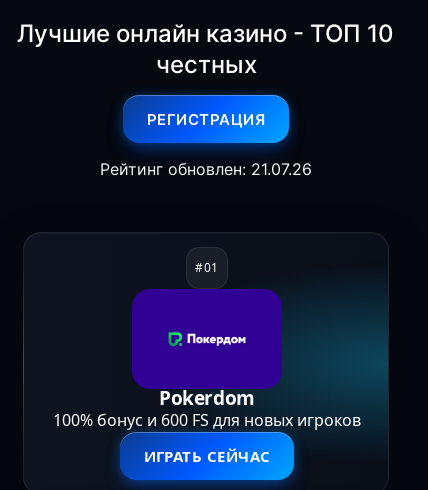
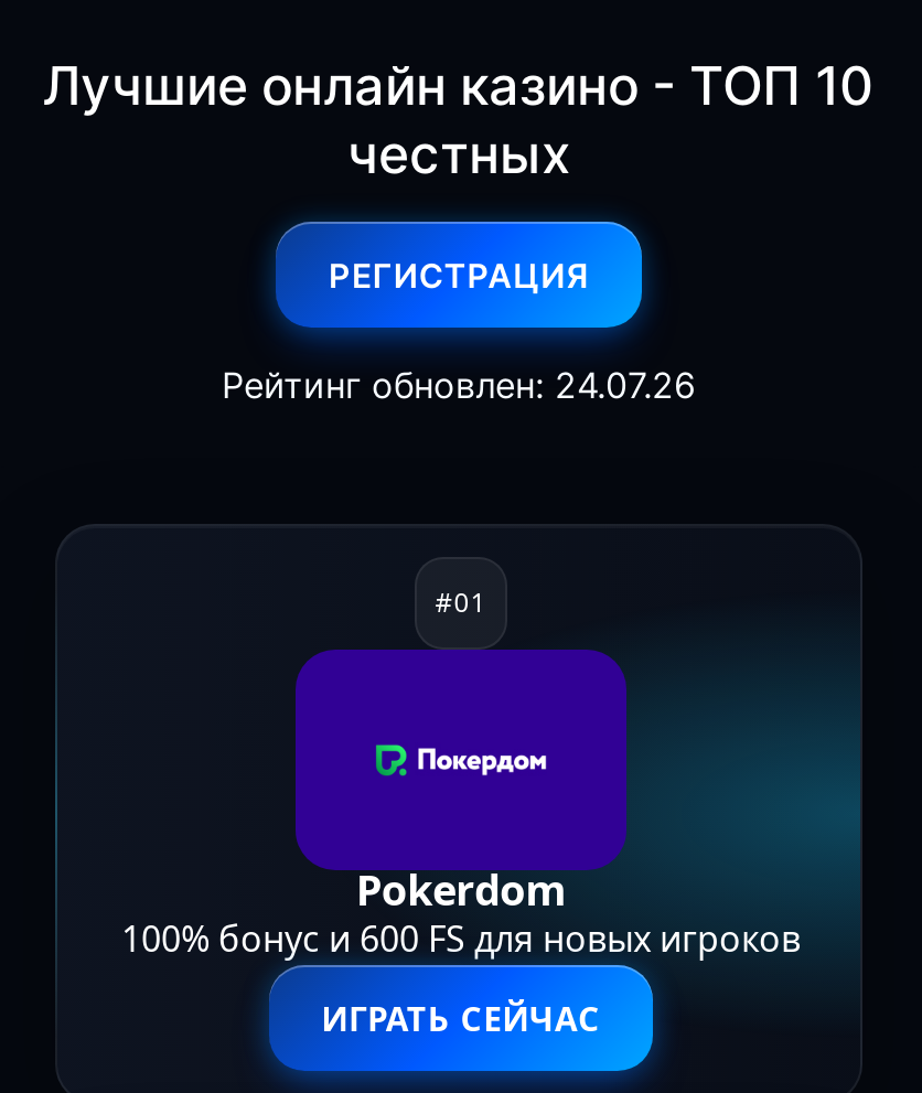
[100,159,312,179] Рейтинг обновлен: 21.07.26 -> [222,363,696,407] Рейтинг обновлен: 24.07.26

